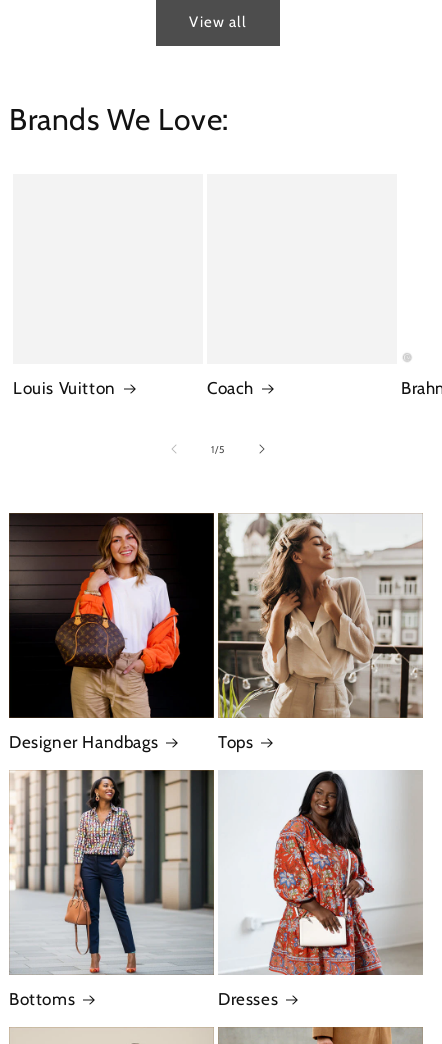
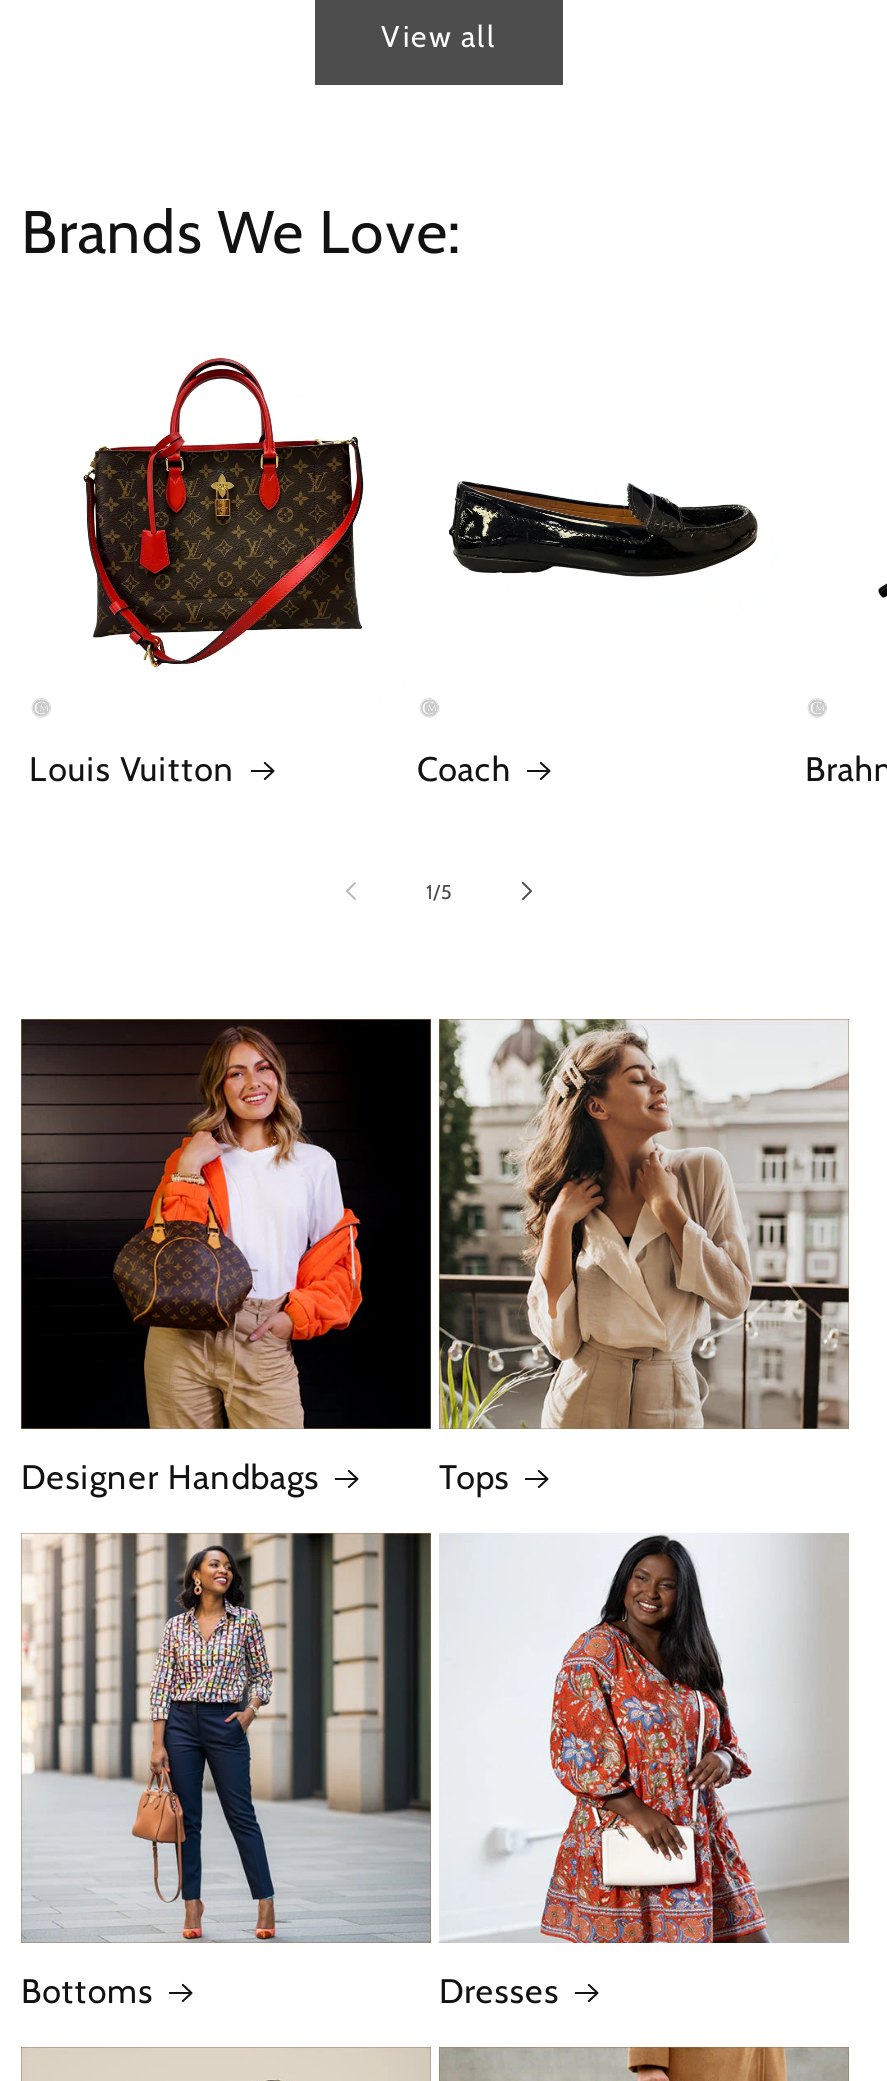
none -> [83,357,365,669] [image]
none -> [447,479,759,579] [image]

